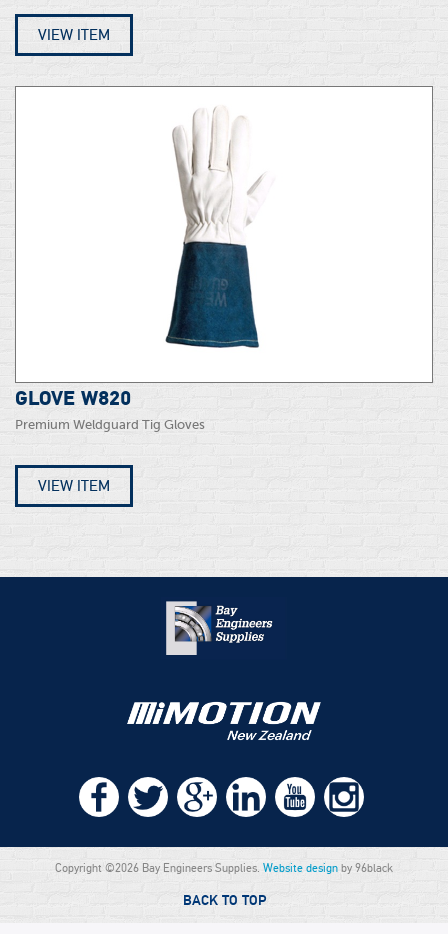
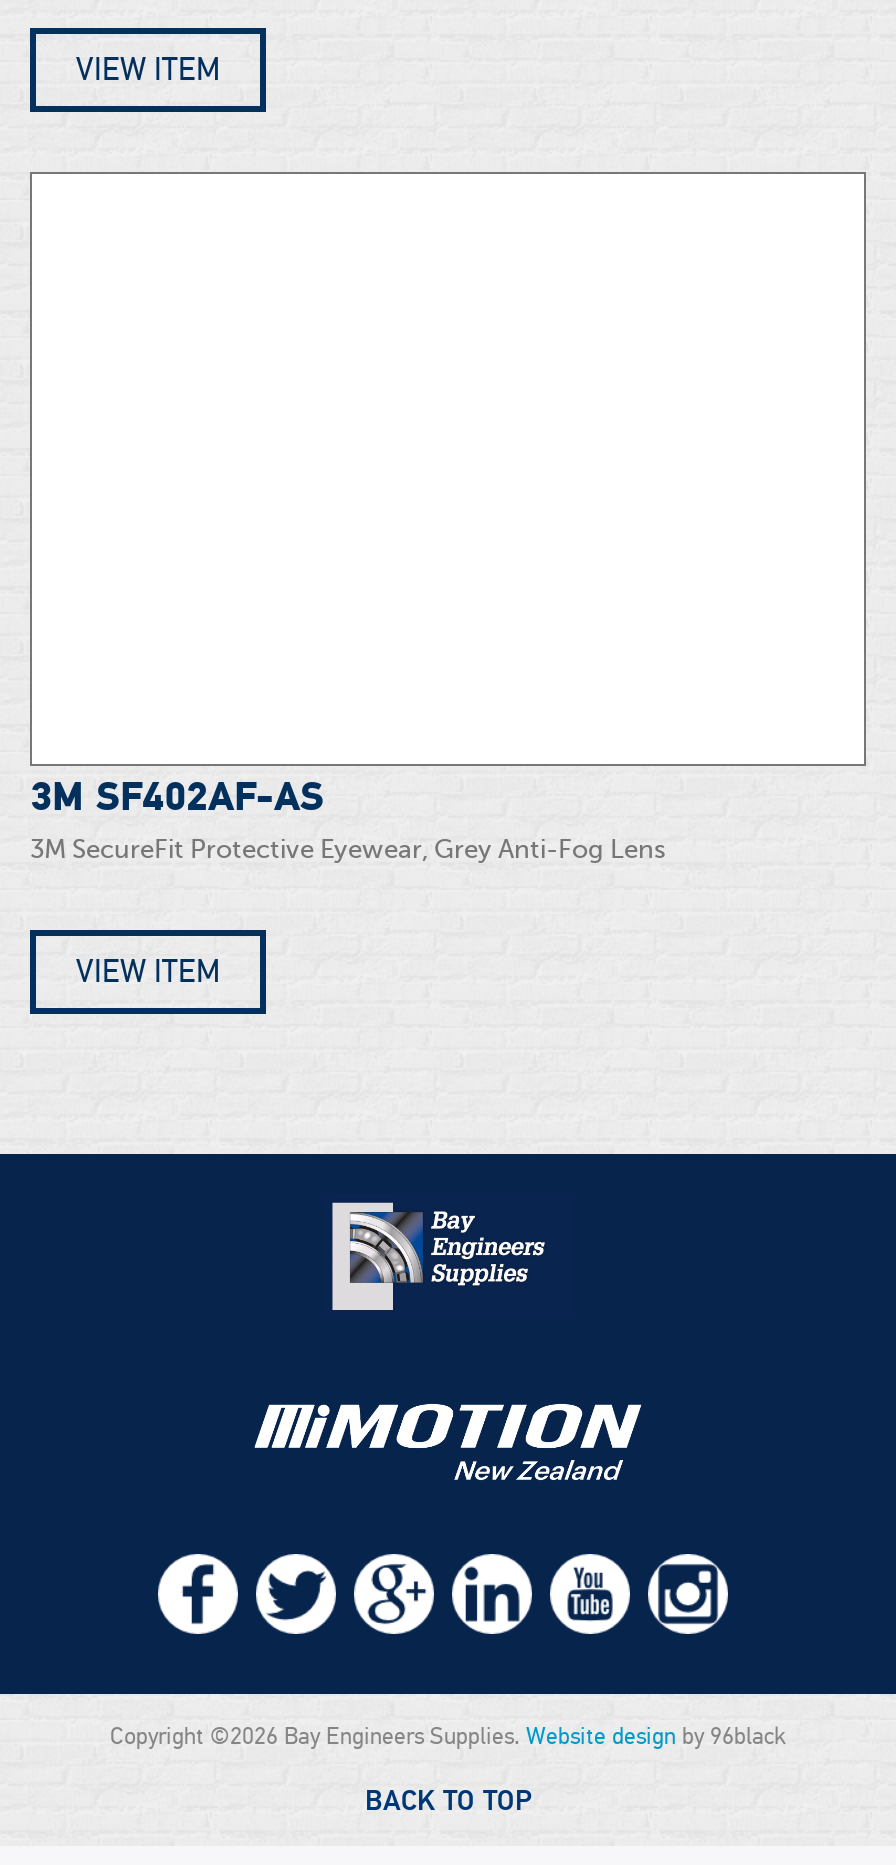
[165,108,262,349] [image] -> none
[15,386,205,432] GLOVE W820 | Premium Weldguard Tig Gloves -> [30,772,666,864] 3M SF402AF-AS | 3M SecureFit Protective Eyewear, Grey Anti-Fog Lens

